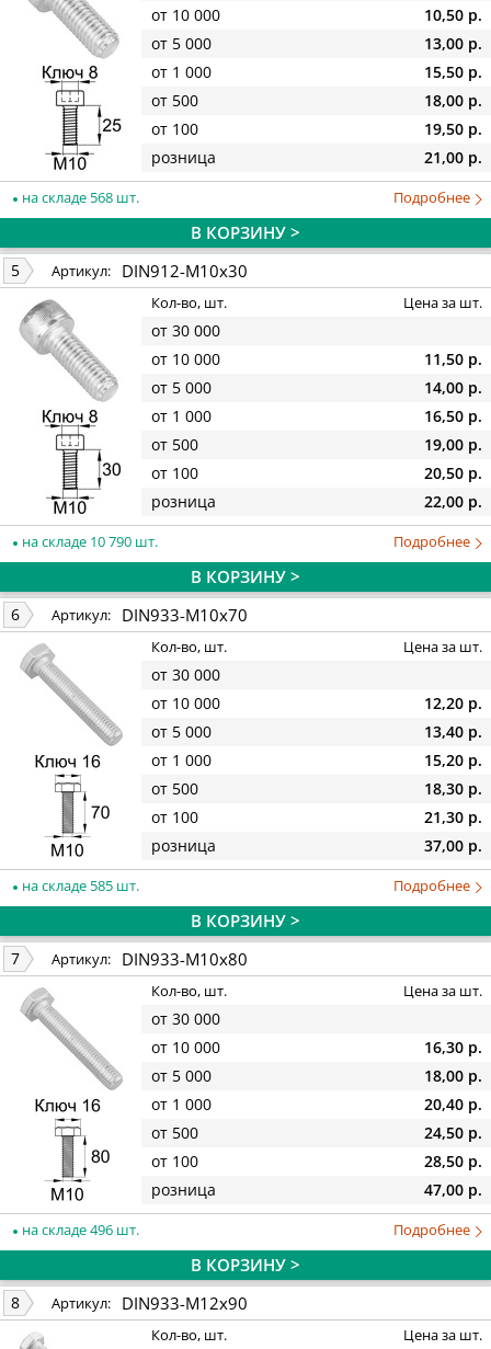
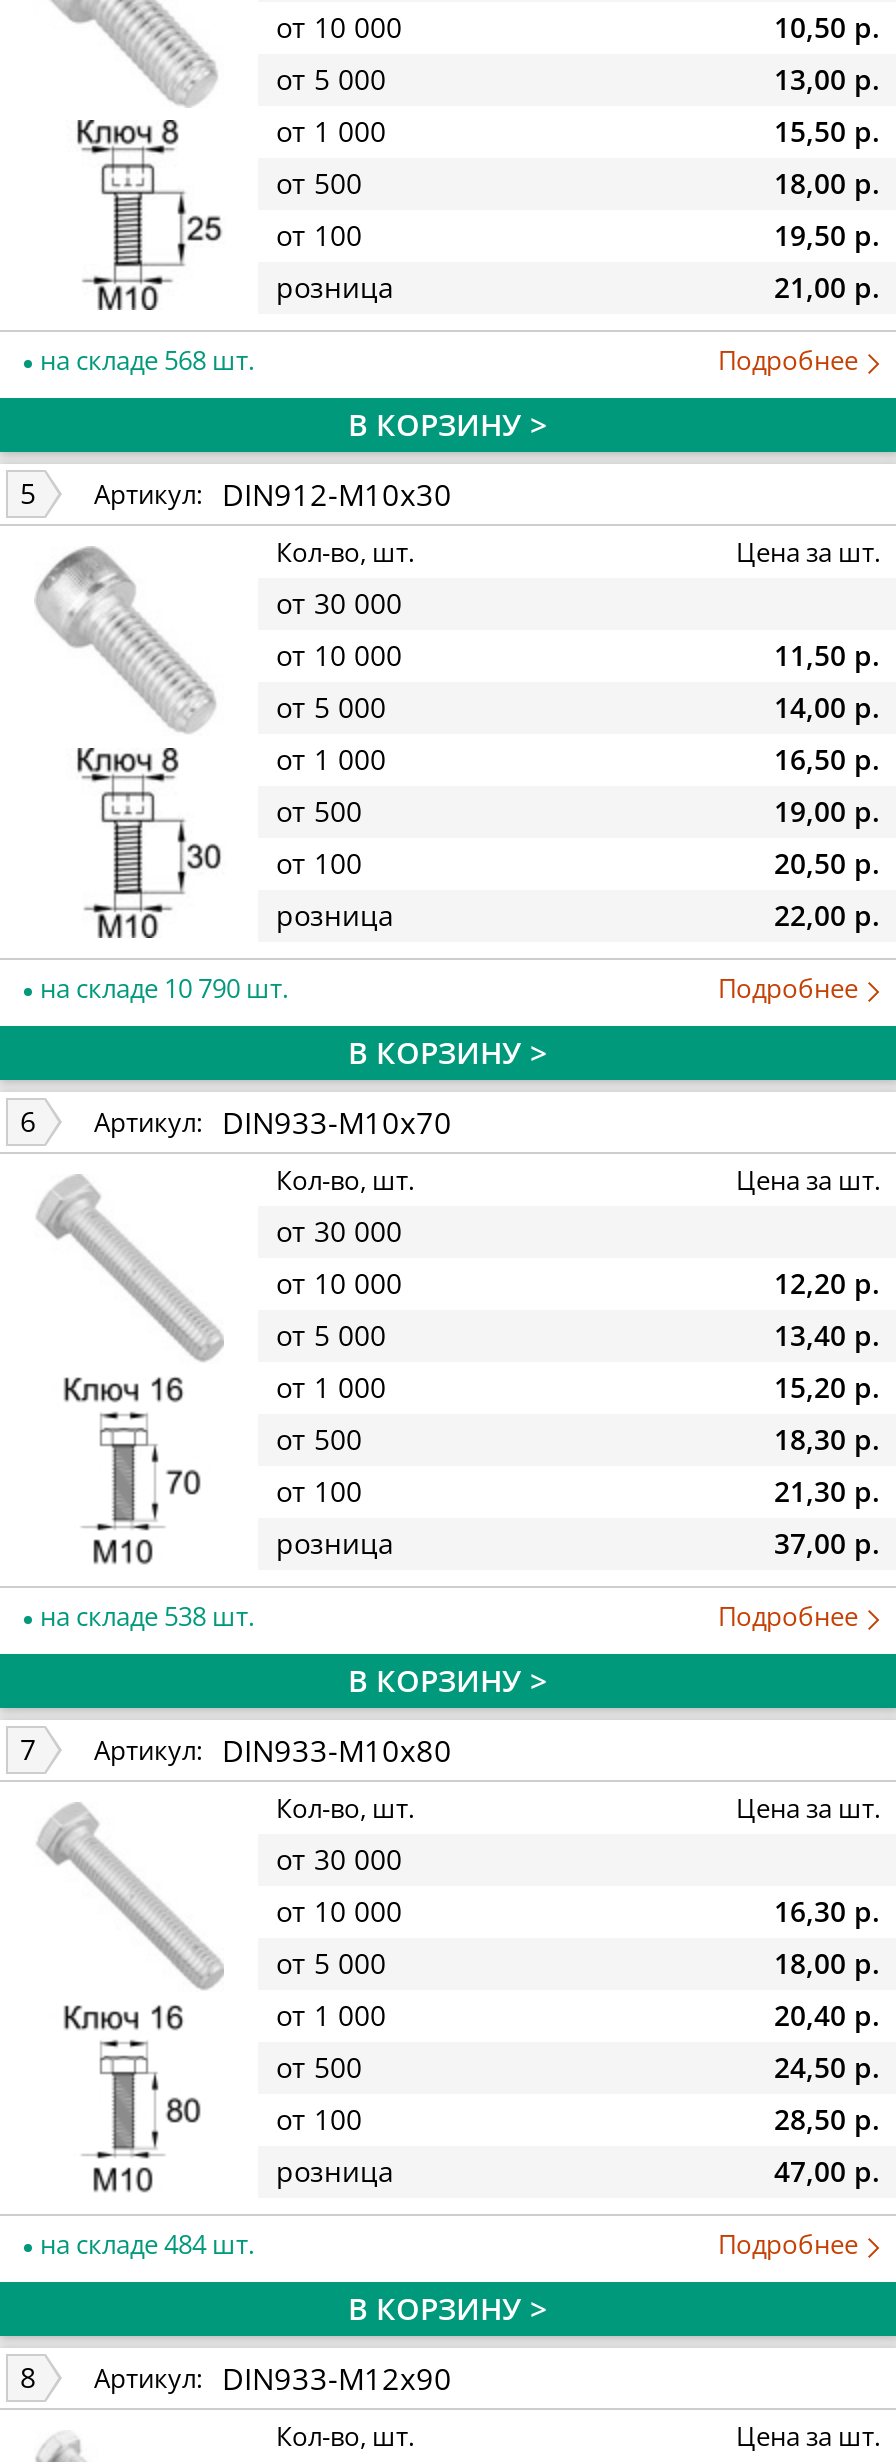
[19,875,139,895] на складе 585 шт. -> [34,1597,254,1633] на складе 538 шт.
[19,1219,139,1239] на складе 496 шт. -> [34,2225,254,2261] на складе 484 шт.

